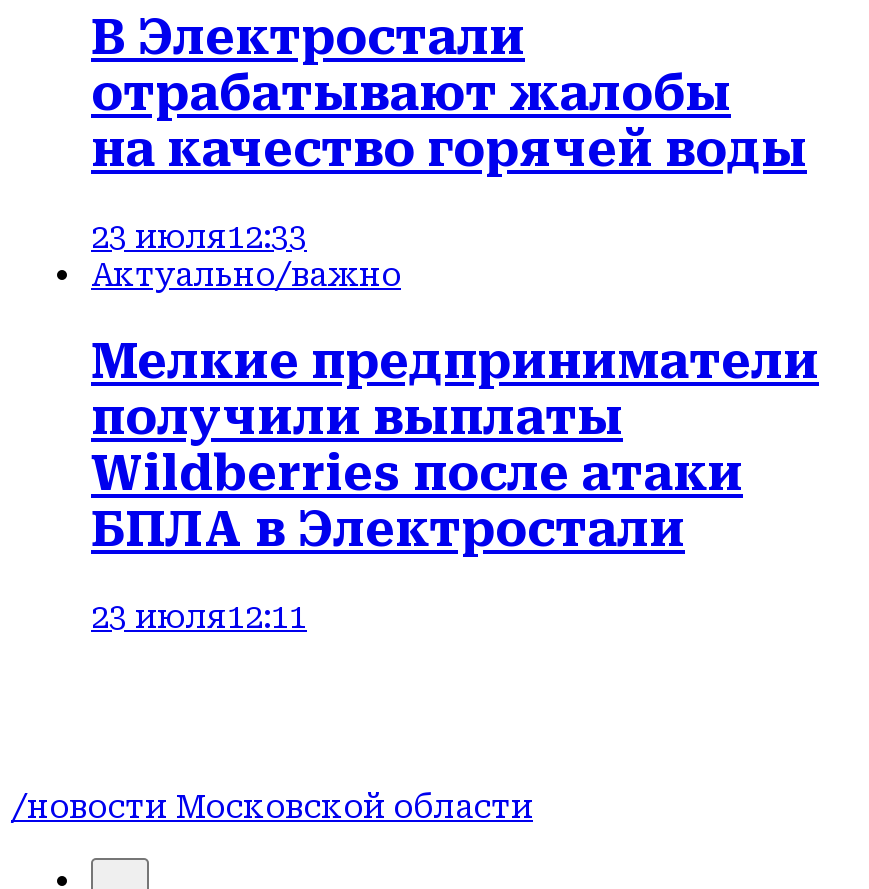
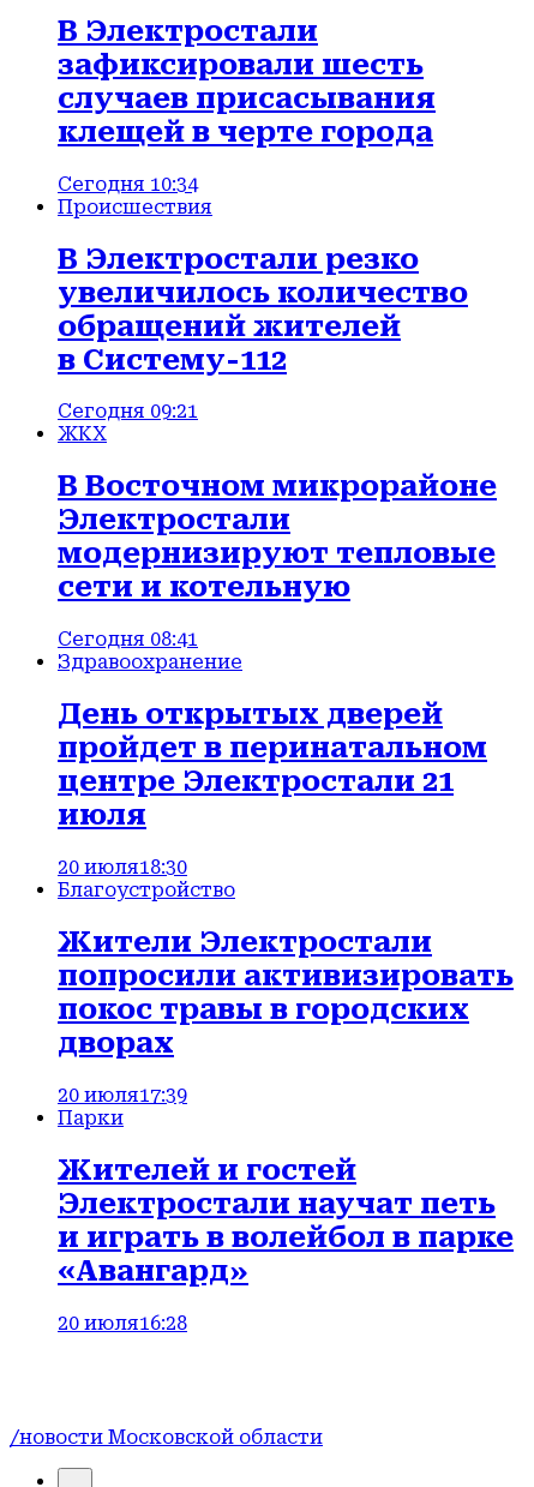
[91,65,819,635] отрабатывают жалобы | на качество горячей воды | 23 июля12:33 | Актуально/важно | Мелкие предприниматели | получили выплаты | Wildberries после атаки | БПЛА в Электростали | 23 июля12:11 -> [58,48,514,1334] зафиксировали шесть | случаев присасывания | клещей в черте города | Сегодня 10:34 | Происшествия | В Электростали резко | увеличилось количество | обращений жителей | в Систему-112 | Сегодня 09:21 | ЖКХ | В Восточном микрорайоне | Электростали | модернизируют тепловые | сети и котельную | Сегодня 08:41 | Здравоохранение | День открытых дверей | пройдет в перинатальном | центре Электростали 21 | июля | 20 июля18:30 | Благоустройство | Жители Электростали | попросили активизировать | покос травы в городских | дворах | 20 июля17:39 | Парки | Жителей и гостей | Электростали научат петь | и играть в волейбол в парке | «Авангард» | 20 июля16:28

